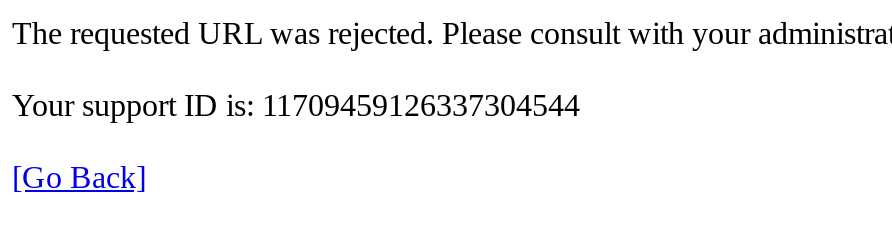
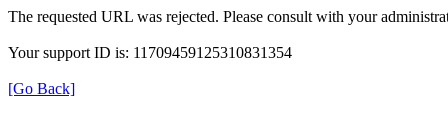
[12,88,580,122] Your support ID is: 11709459126337304544 -> [8,44,292,61] Your support ID is: 11709459125310831354

